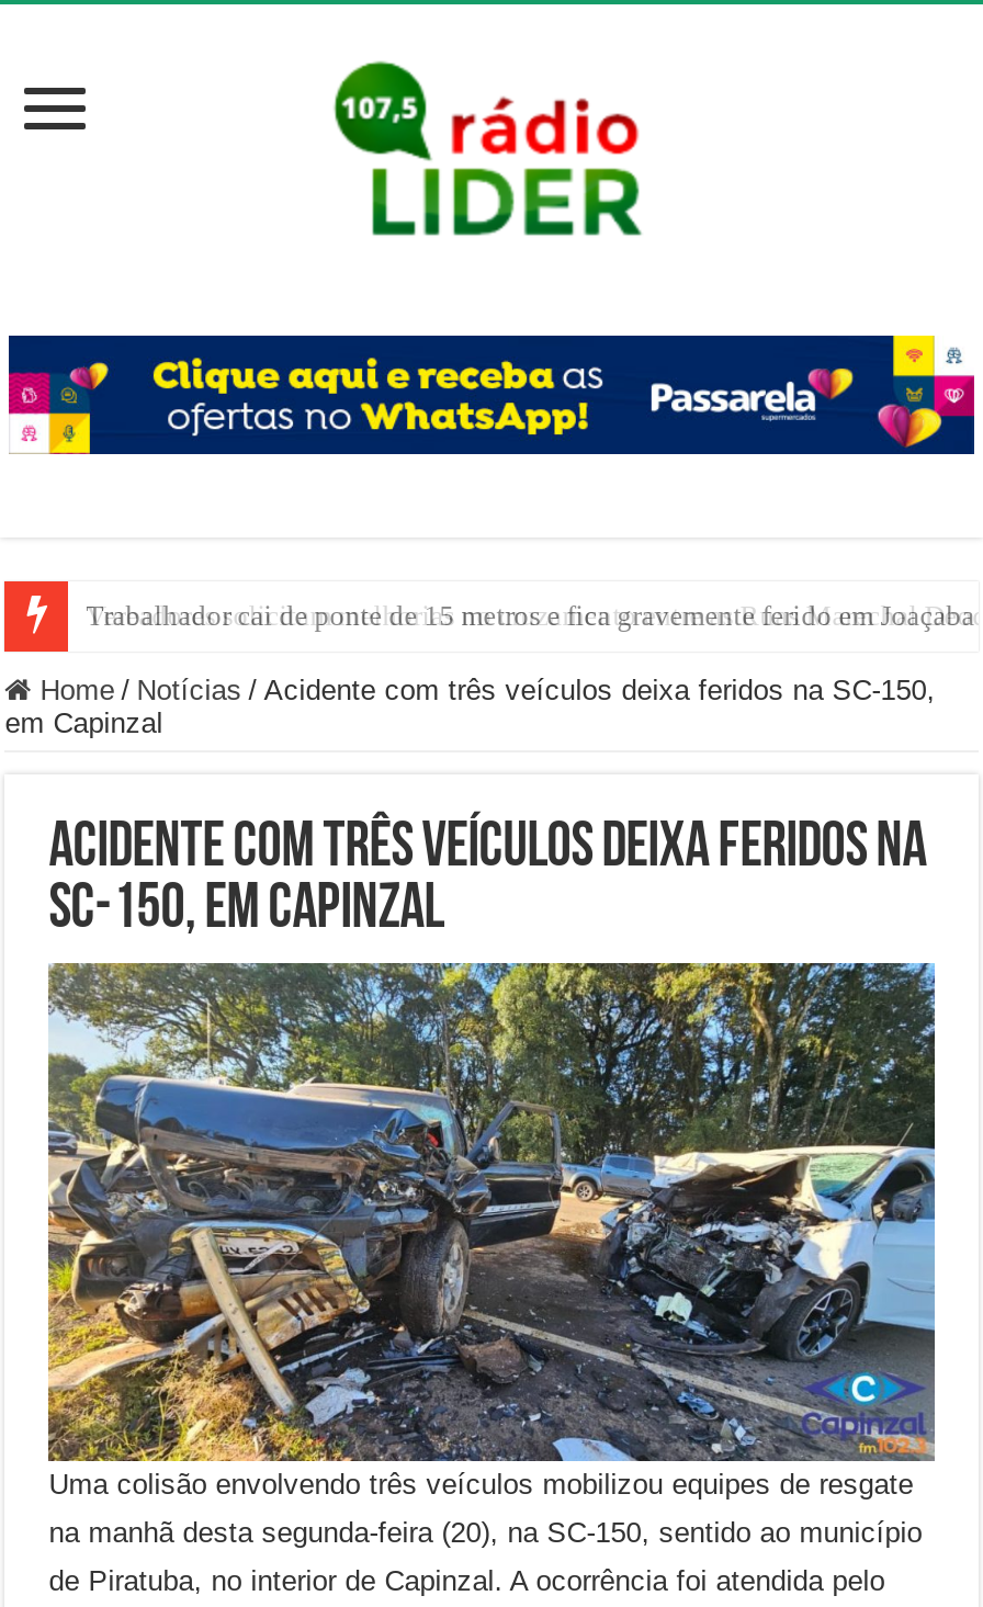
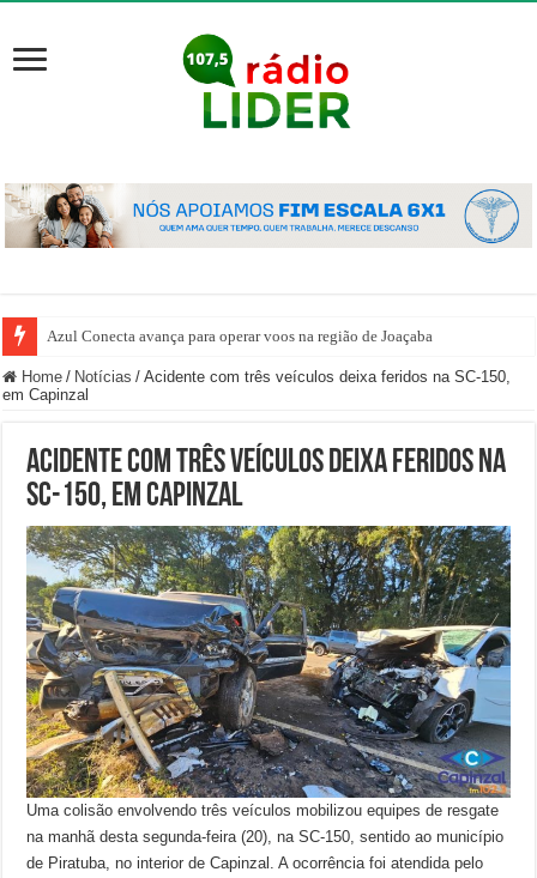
[7,333,976,456] [image] -> [5,182,532,249] [image]
[86,599,975,632] Trabalhador cai de ponte de 15 metros e fica gravemente ferido em Joaçaba -> [47,327,433,345] Azul Conecta avança para operar voos na região de Joaçaba

